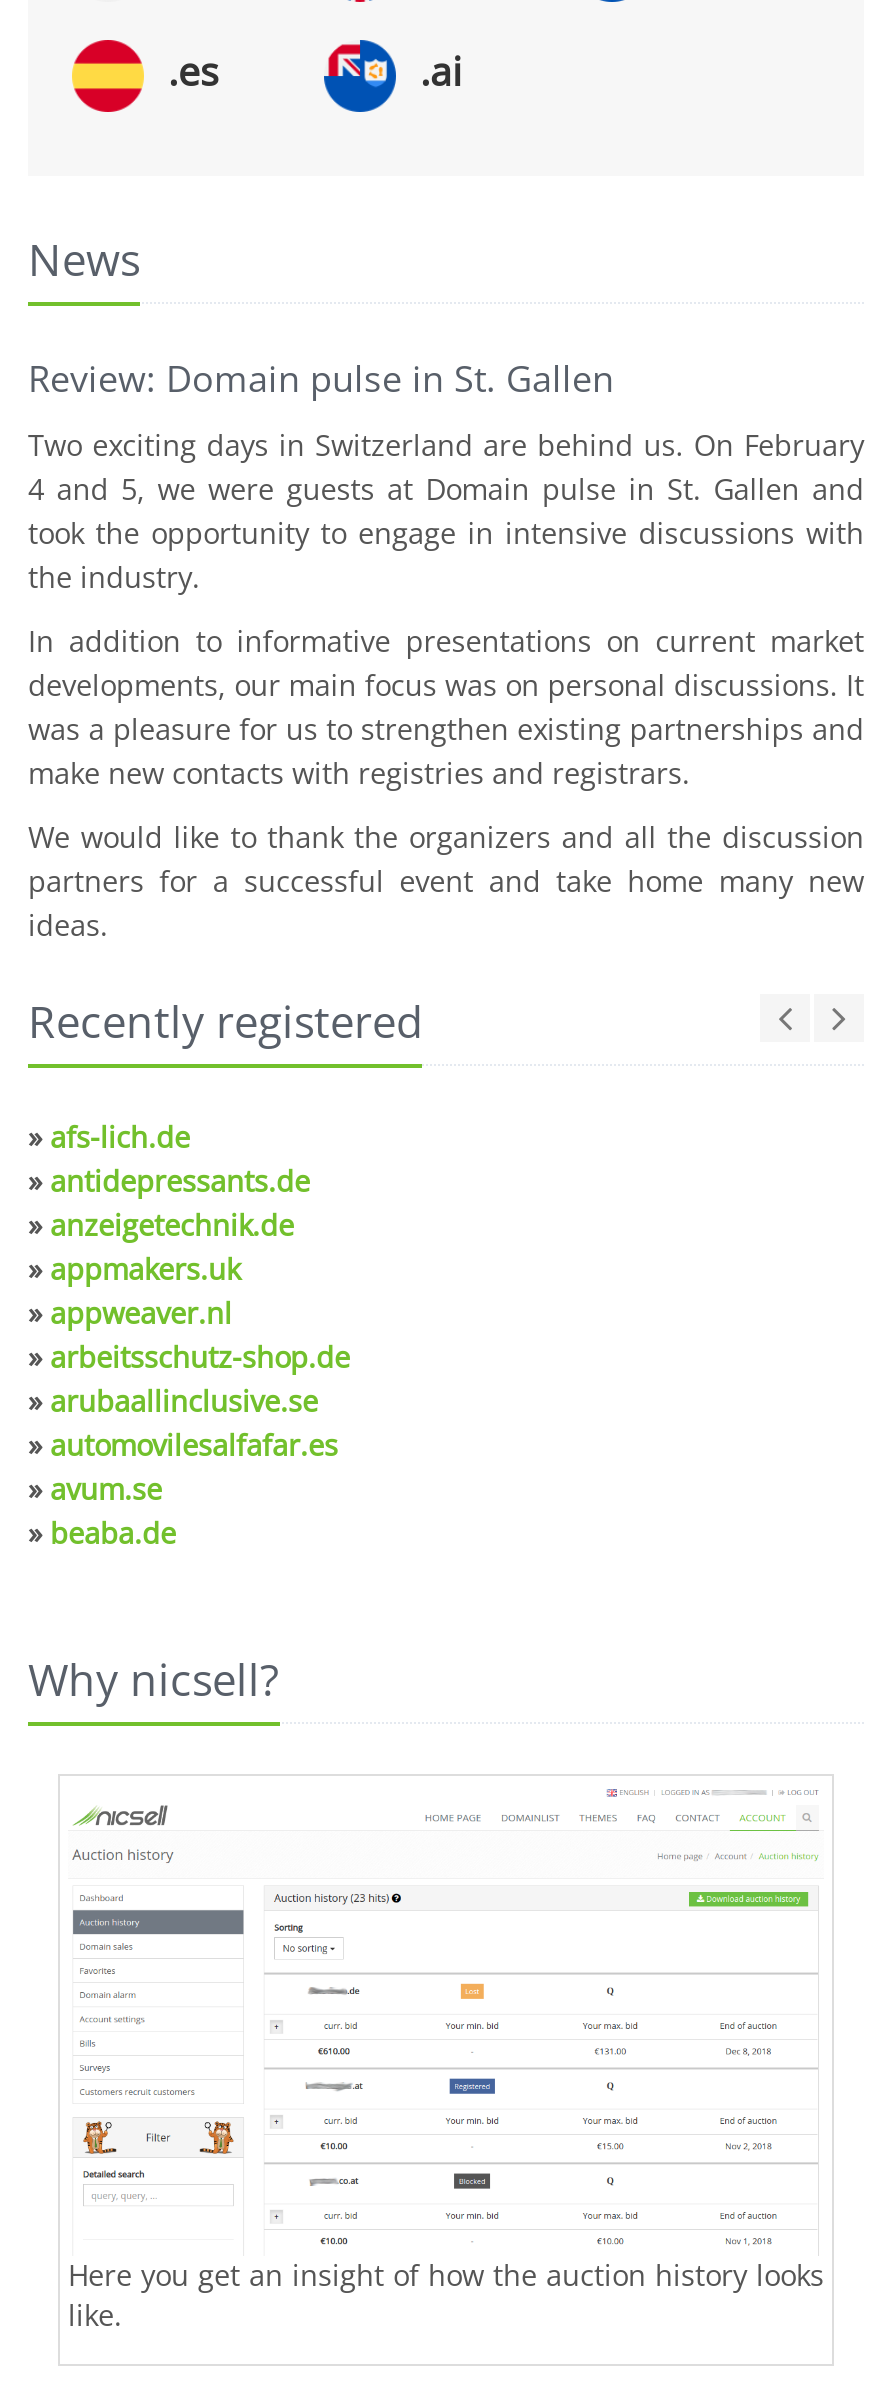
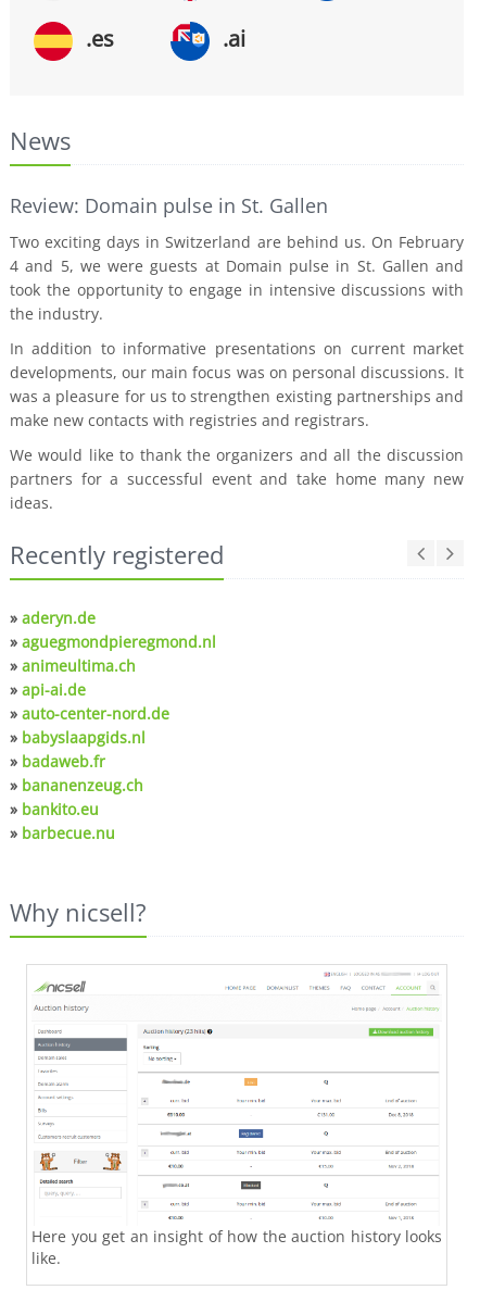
[28,1118,350,1552] » afs-lich.de | » antidepressants.de | » anzeigetechnik.de | » appmakers.uk | » appweaver.nl | » arbeitsschutz-shop.de | » arubaallinclusive.se | » automovilesalfafar.es | » avum.se | » beaba.de -> [10,608,216,844] » aderyn.de | » aguegmondpieregmond.nl | » animeultima.ch | » api-ai.de | » auto-center-nord.de | » babyslaapgids.nl | » badaweb.fr | » bananenzeug.ch | » bankito.eu | » barbecue.nu

